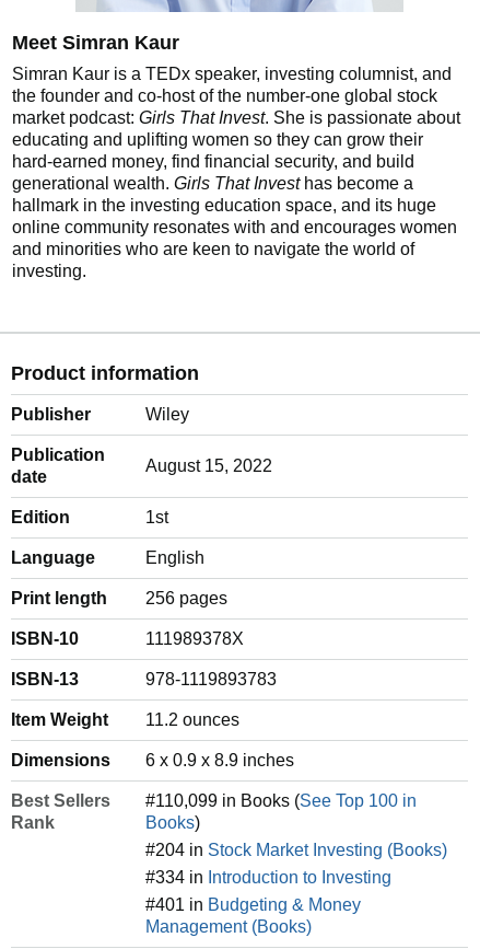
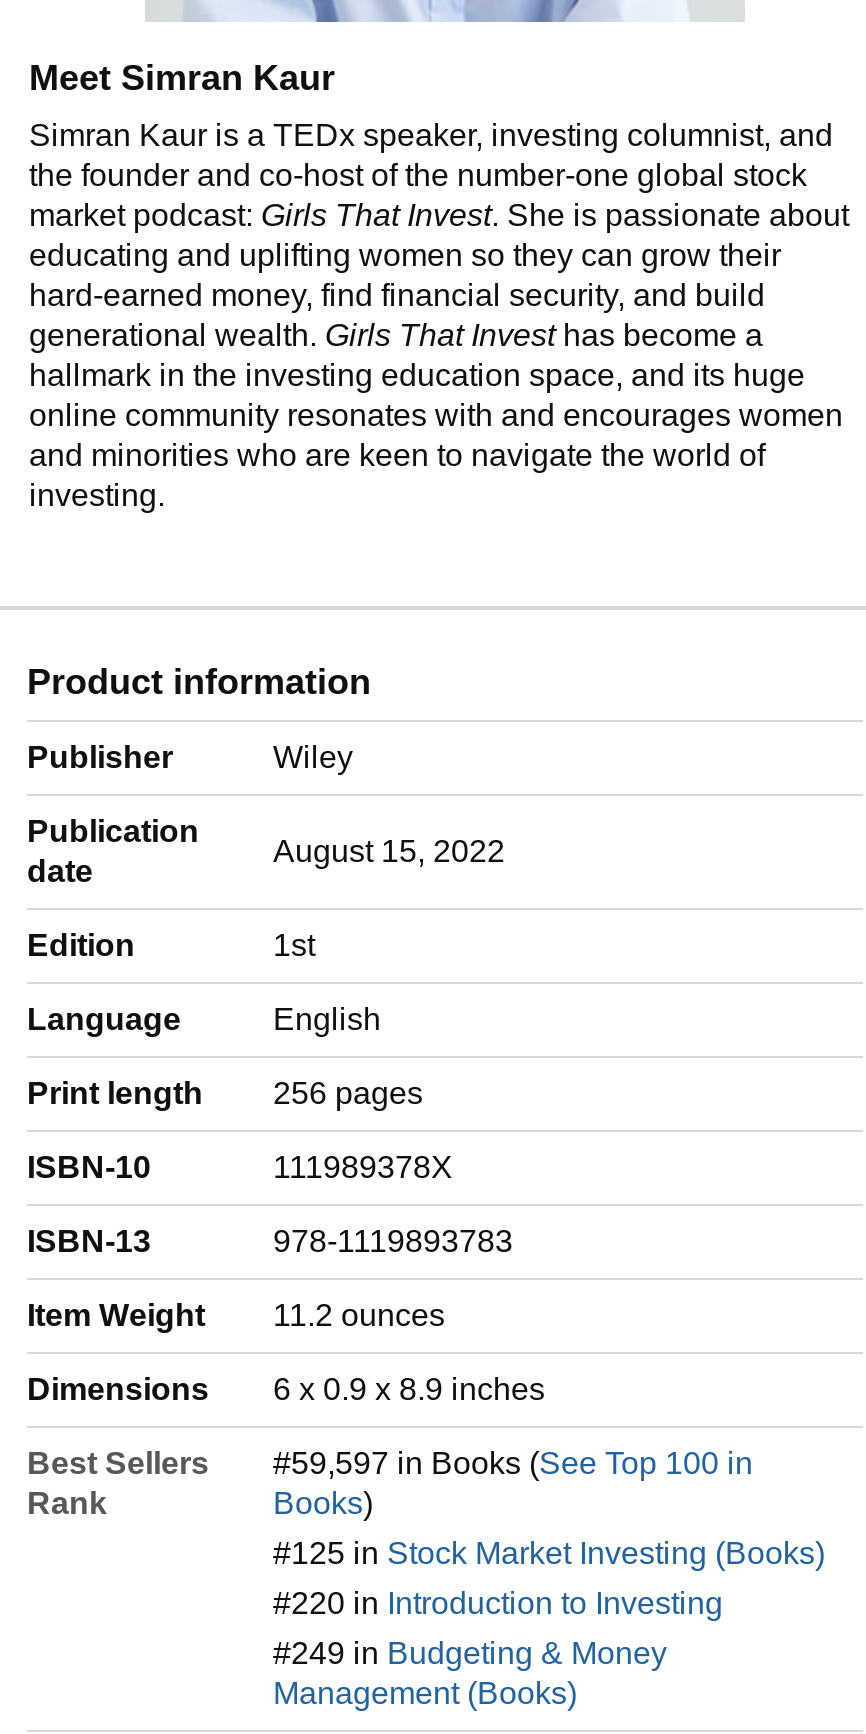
[145,791,417,809] #110,099 in Books (See Top 100 in -> [273,1445,753,1479] #59,597 in Books (See Top 100 in
[145,840,447,859] #204 in Stock Market Investing (Books) -> [273,1535,825,1569] #125 in Stock Market Investing (Books)
[145,867,391,886] #334 in Introduction to Investing -> [273,1585,723,1619] #220 in Introduction to Investing
[145,895,361,913] #401 in Budgeting & Money -> [273,1635,667,1669] #249 in Budgeting & Money

